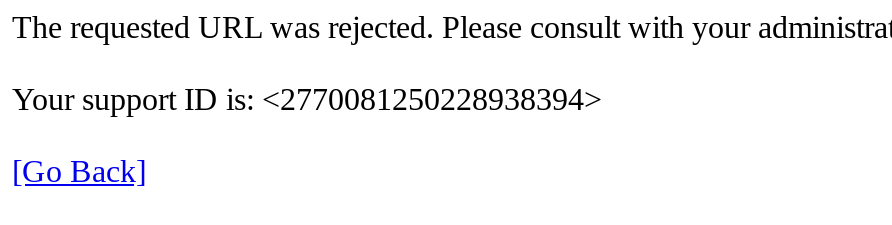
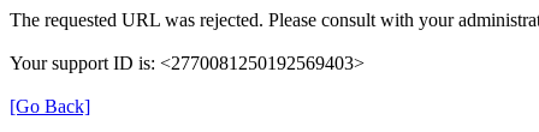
[12,82,602,116] Your support ID is: <2770081250228938394> -> [10,53,365,73] Your support ID is: <2770081250192569403>

